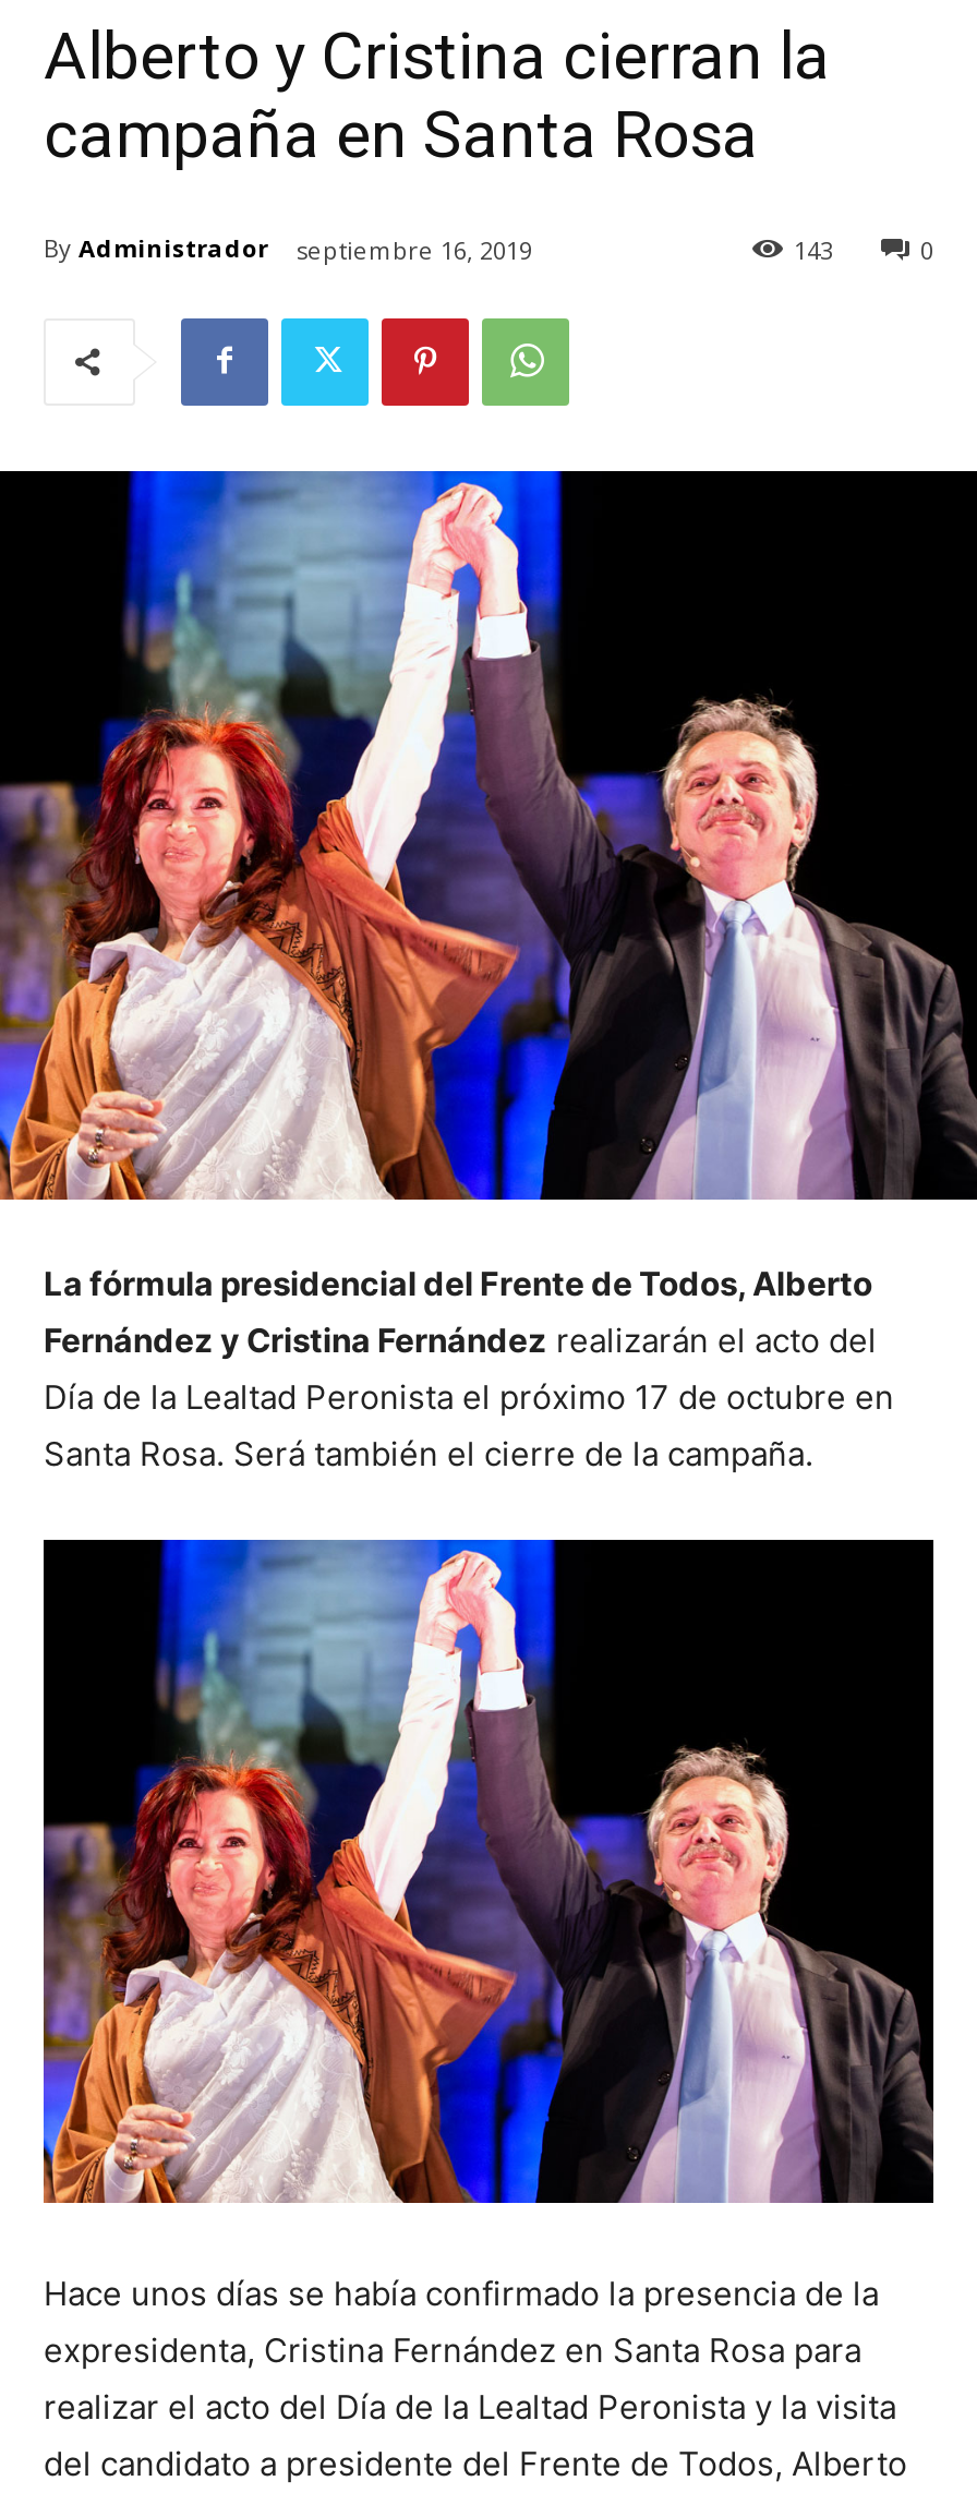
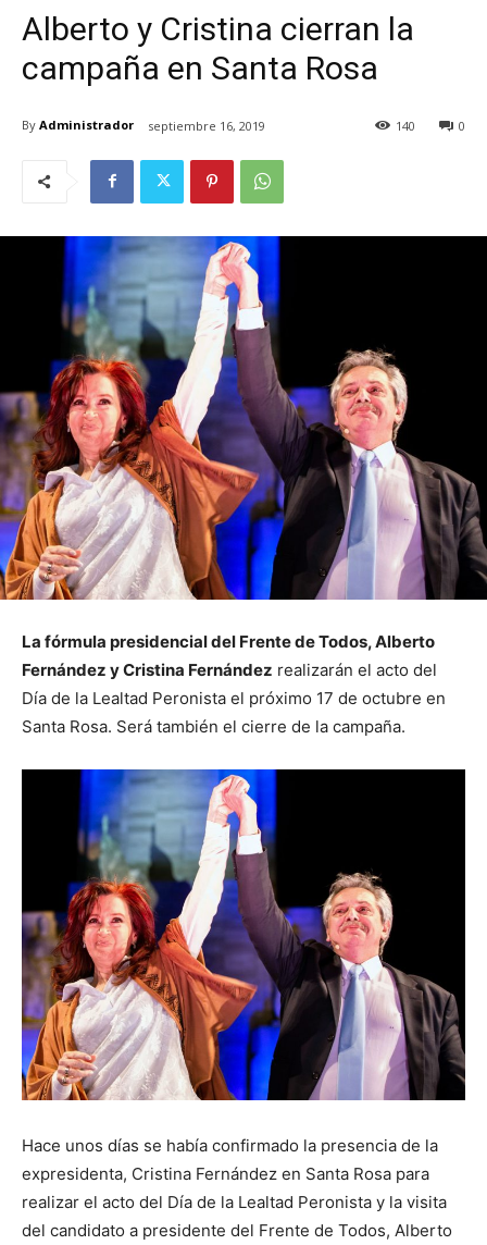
[794,233,833,266] 143 -> [396,117,415,134] 140

